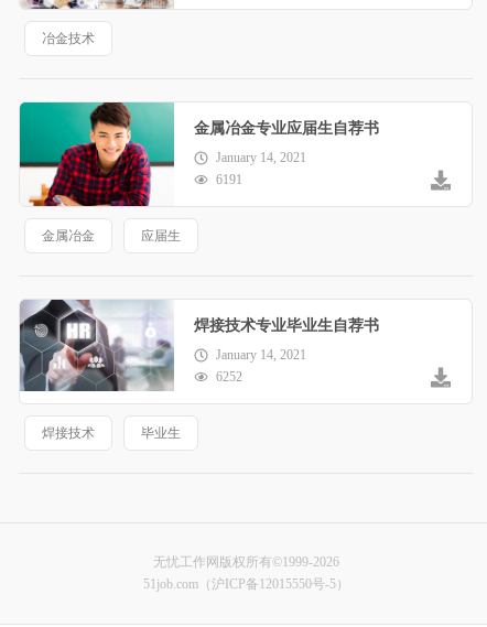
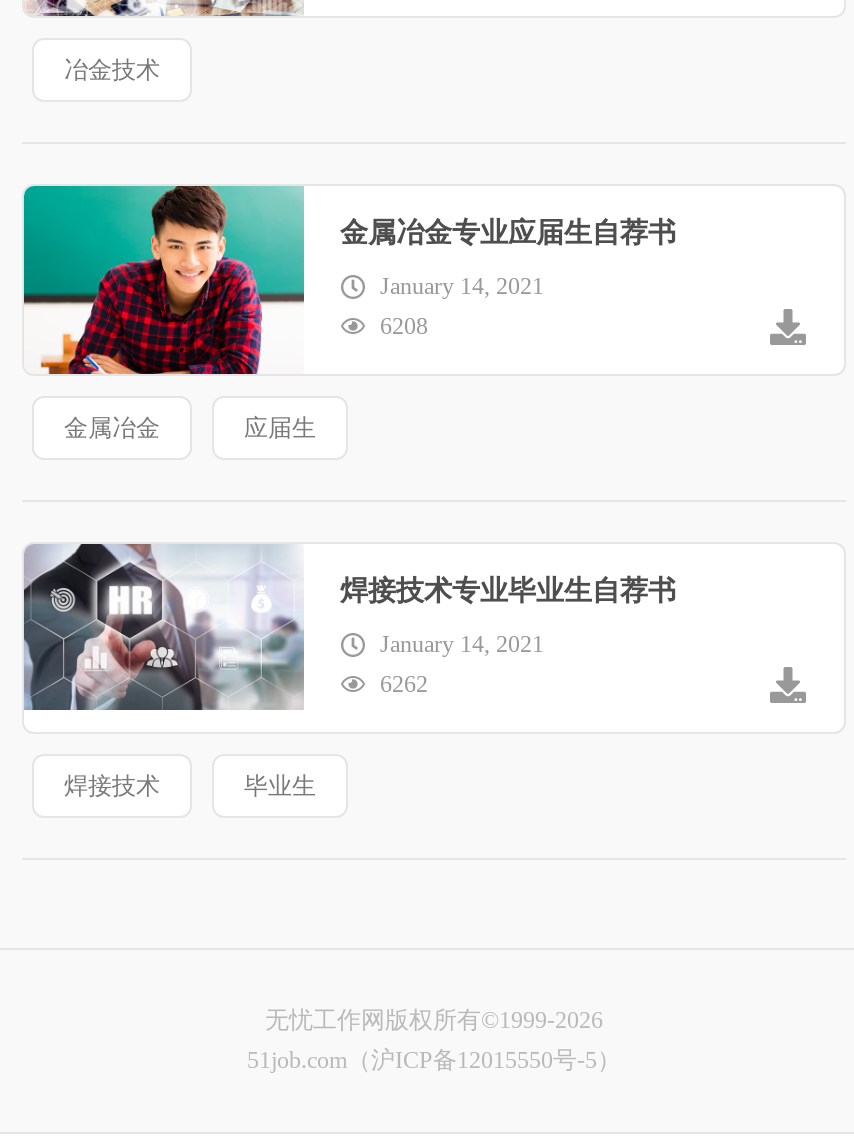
[216,172,242,187] 6191 -> [380,312,428,340] 6208
[216,369,242,385] 6252 -> [380,670,428,698] 6262

